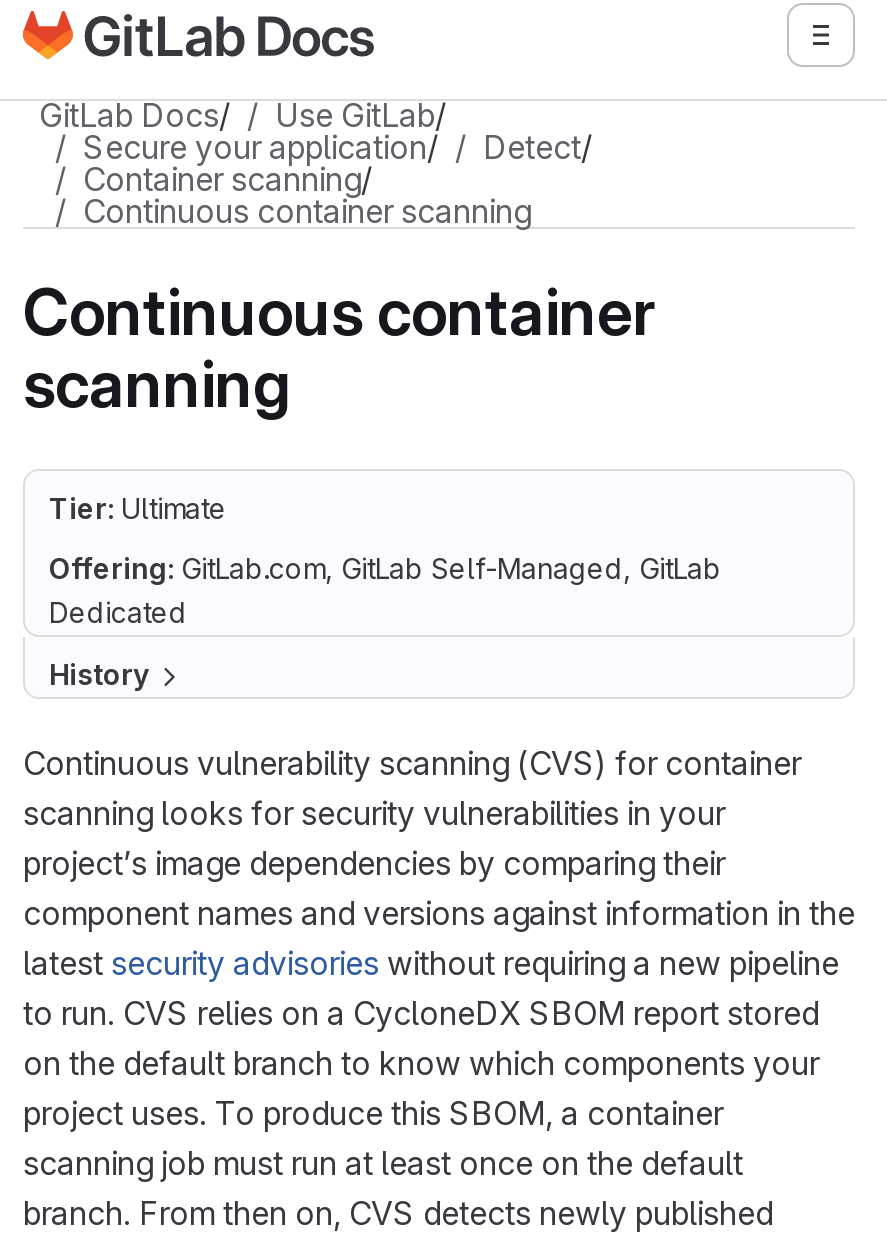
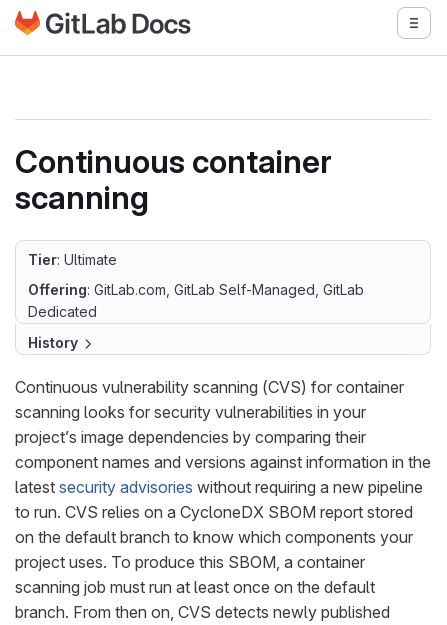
[39,95,593,231] GitLab Docs/ | Use GitLab/ | Secure your application/ | Detect/ | Container scanning/ | Continuous container scanning -> none

